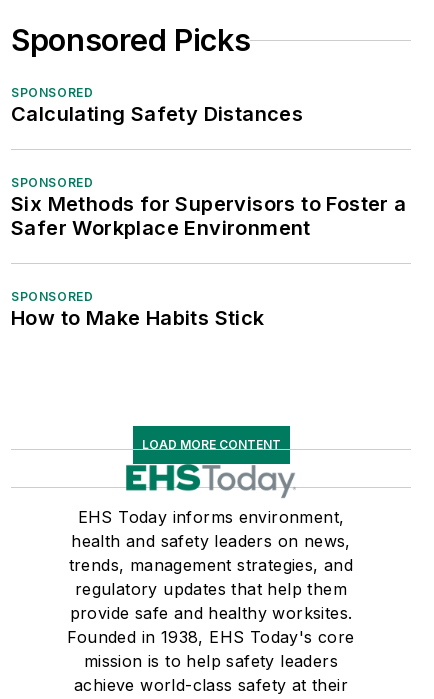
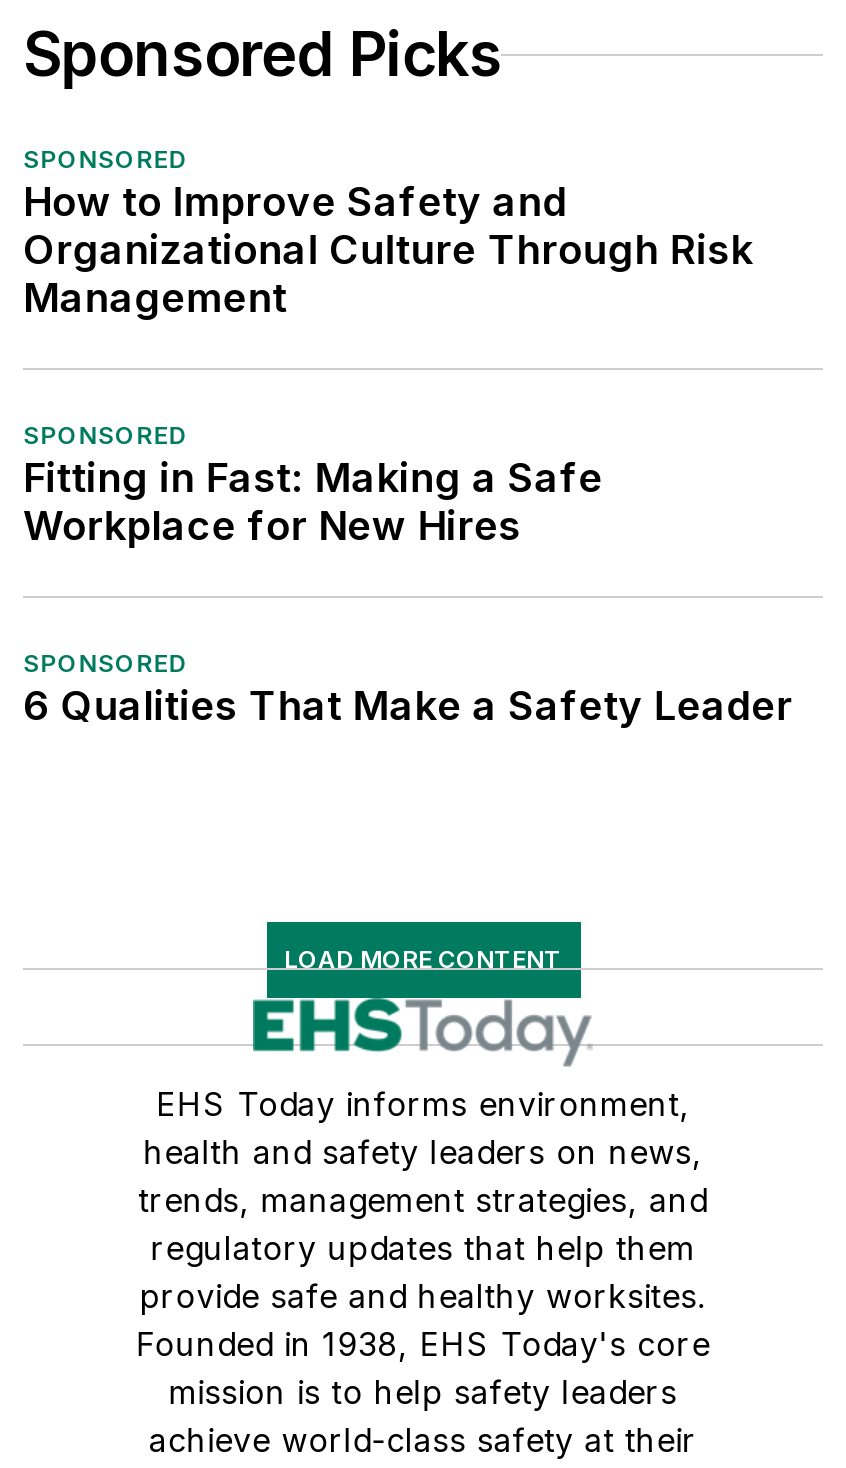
[11,102,303,126] Calculating Safety Distances -> [23,179,753,323] How to Improve Safety and | Organizational Culture Through Risk | Management
[11,192,407,240] Six Methods for Supervisors to Foster a | Safer Workplace Environment -> [23,455,603,551] Fitting in Fast: Making a Safe | Workplace for New Hires
[11,306,265,330] How to Make Habits Stick -> [23,683,793,731] 6 Qualities That Make a Safety Leader

